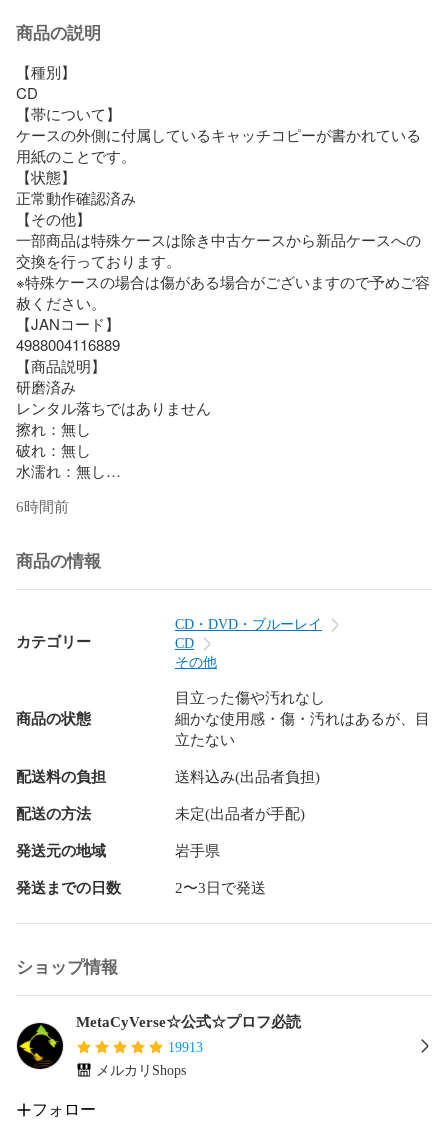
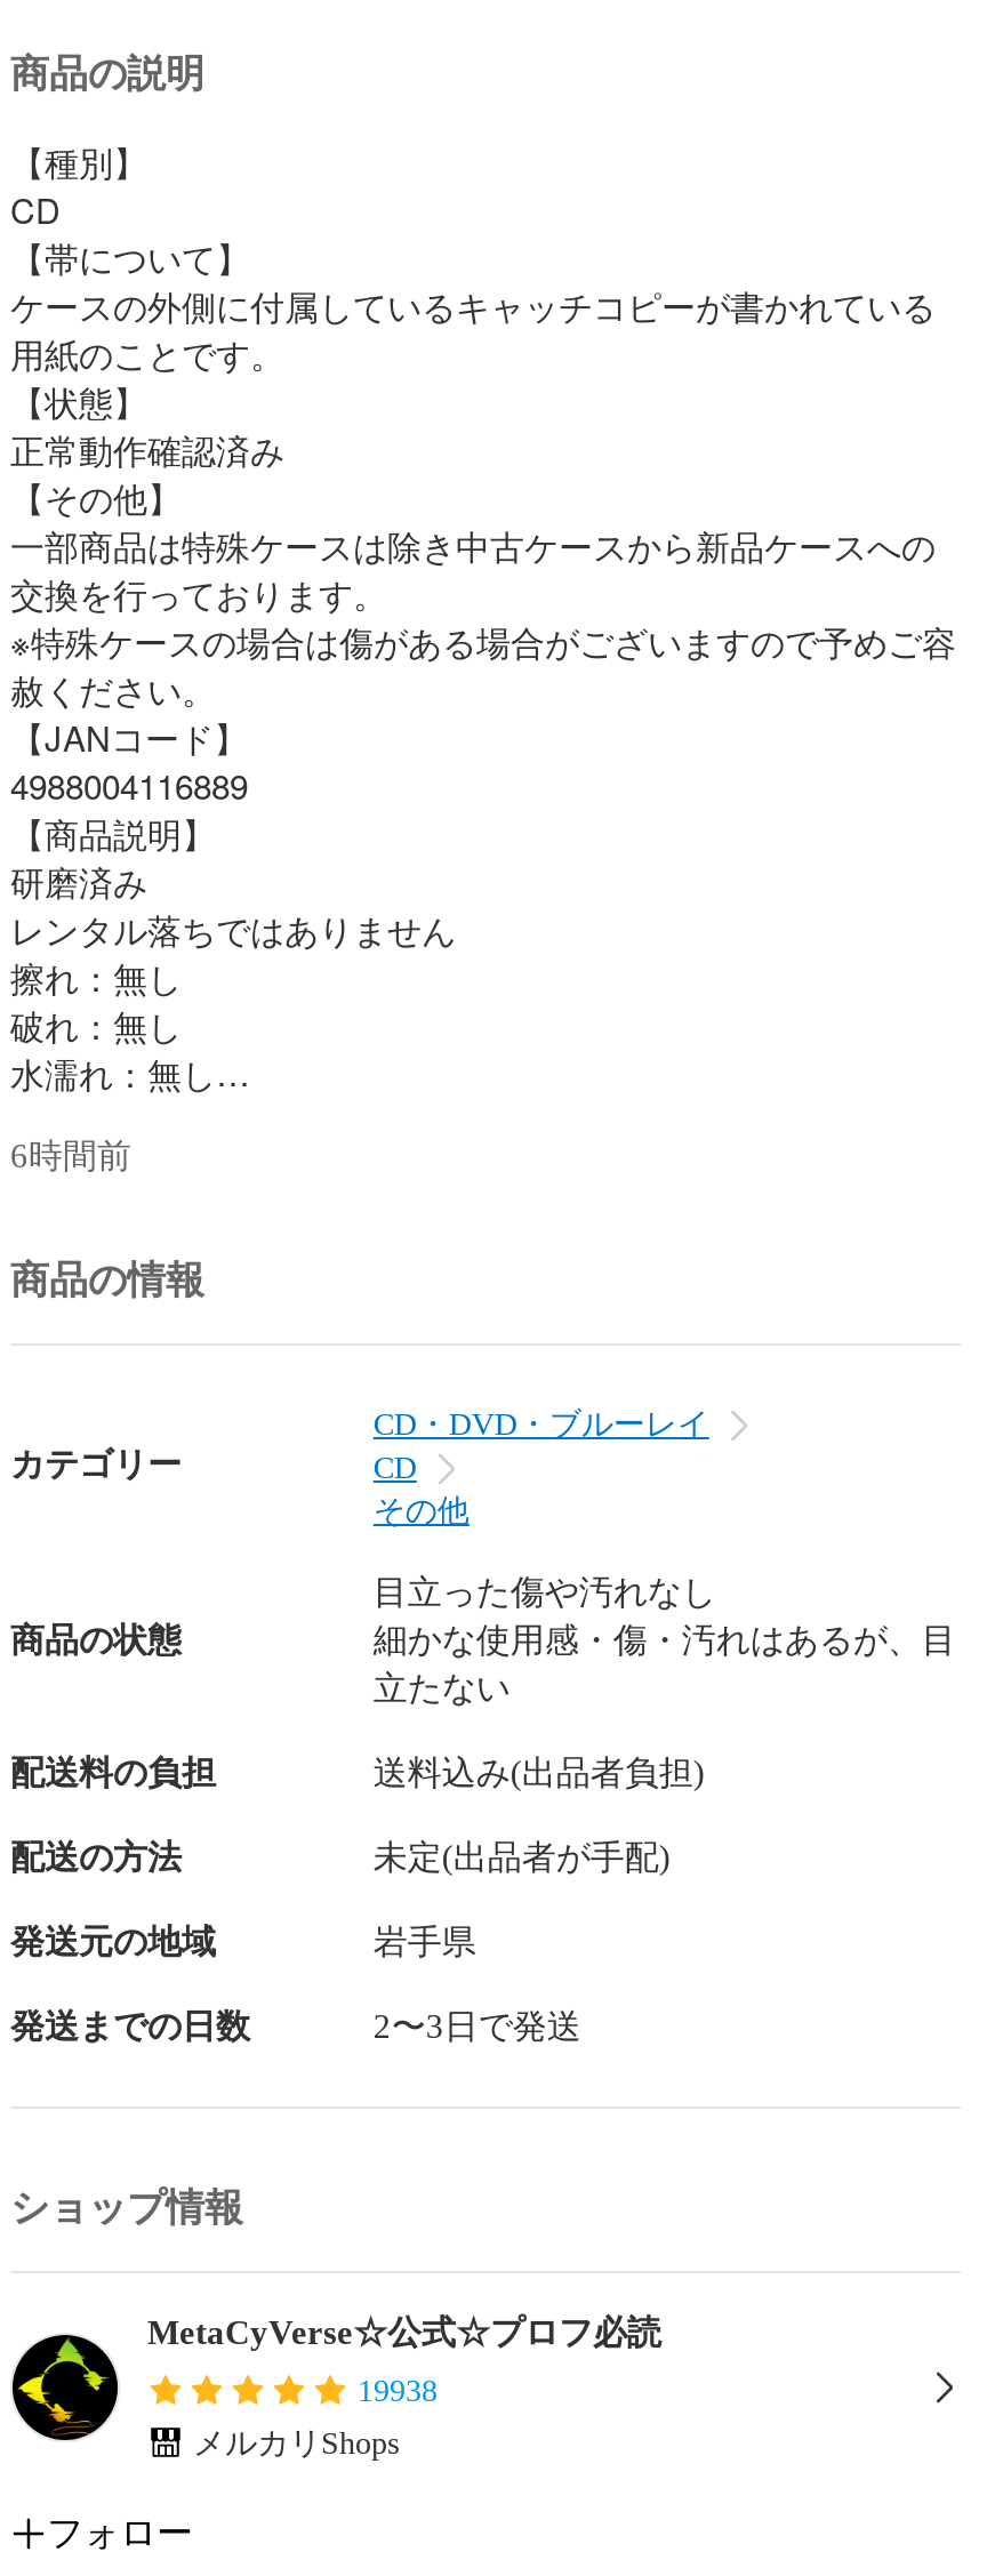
[168,1040,203,1055] 19913 -> [358,2373,438,2407] 19938

